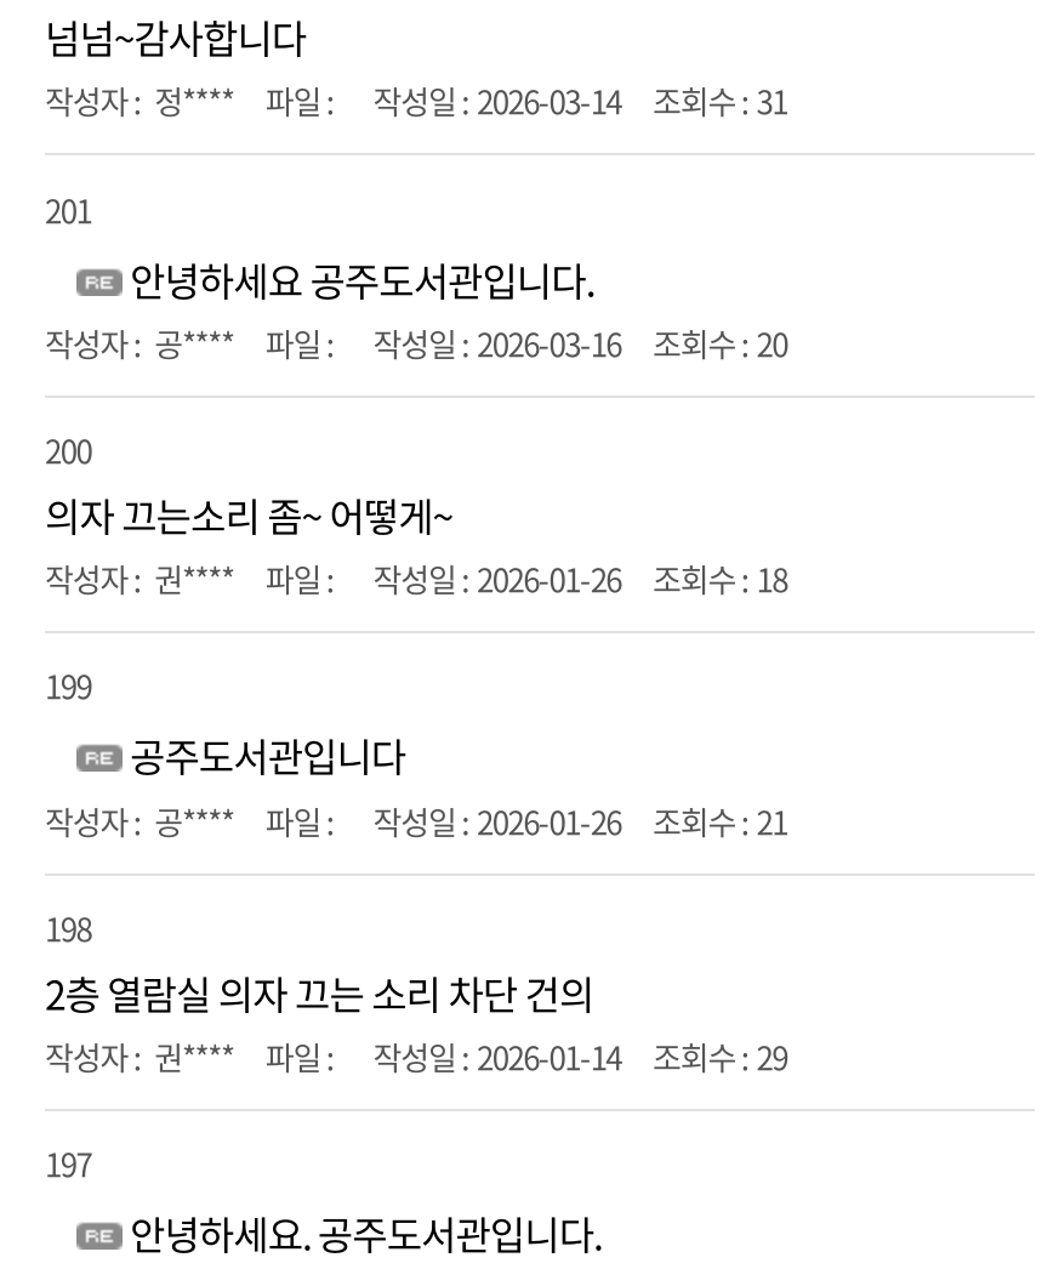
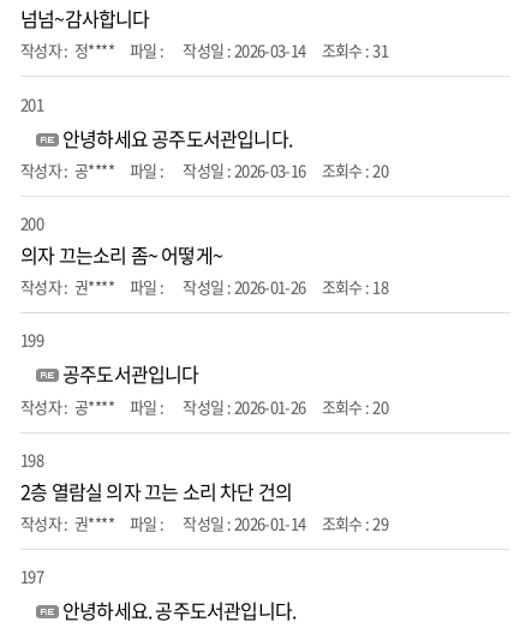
[756,797,787,843] 21 -> [373,395,388,417] 20

